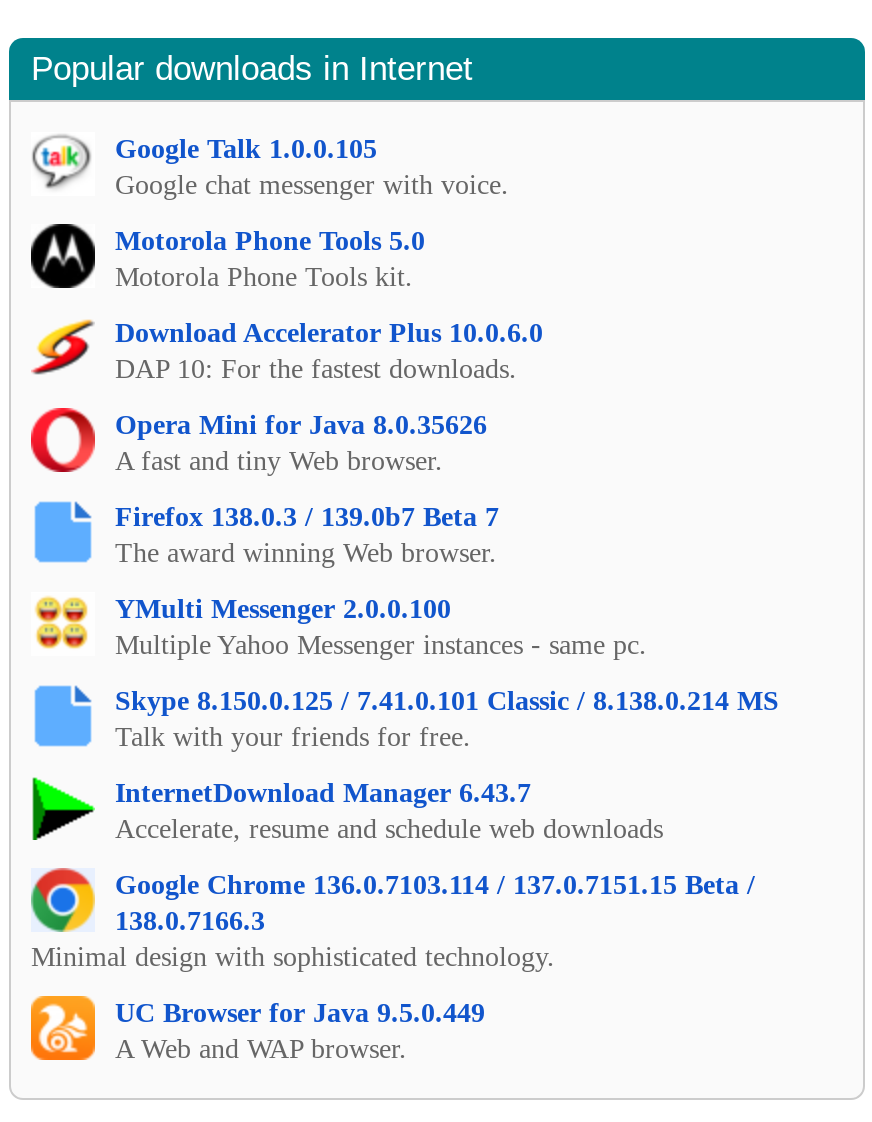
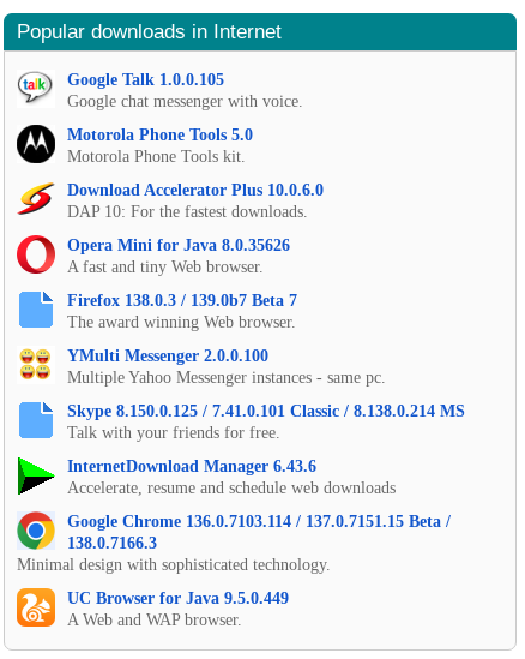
[115,777,531,807] InternetDownload Manager 6.43.7 -> [67,457,316,475] InternetDownload Manager 6.43.6

